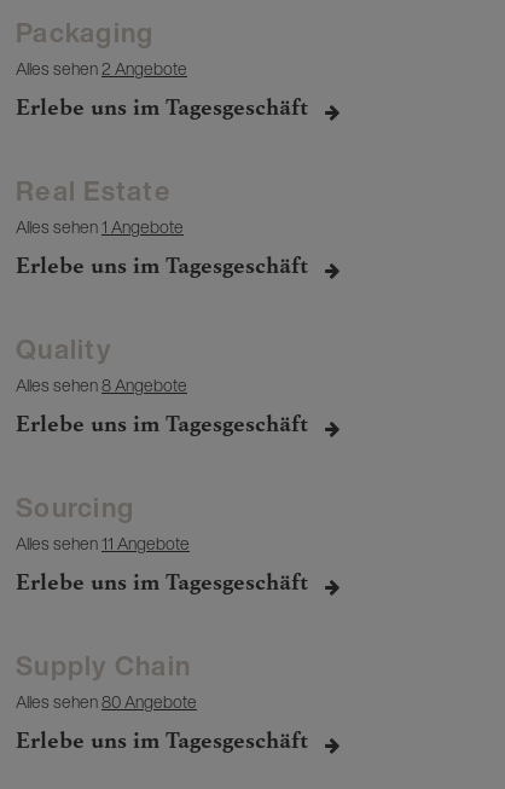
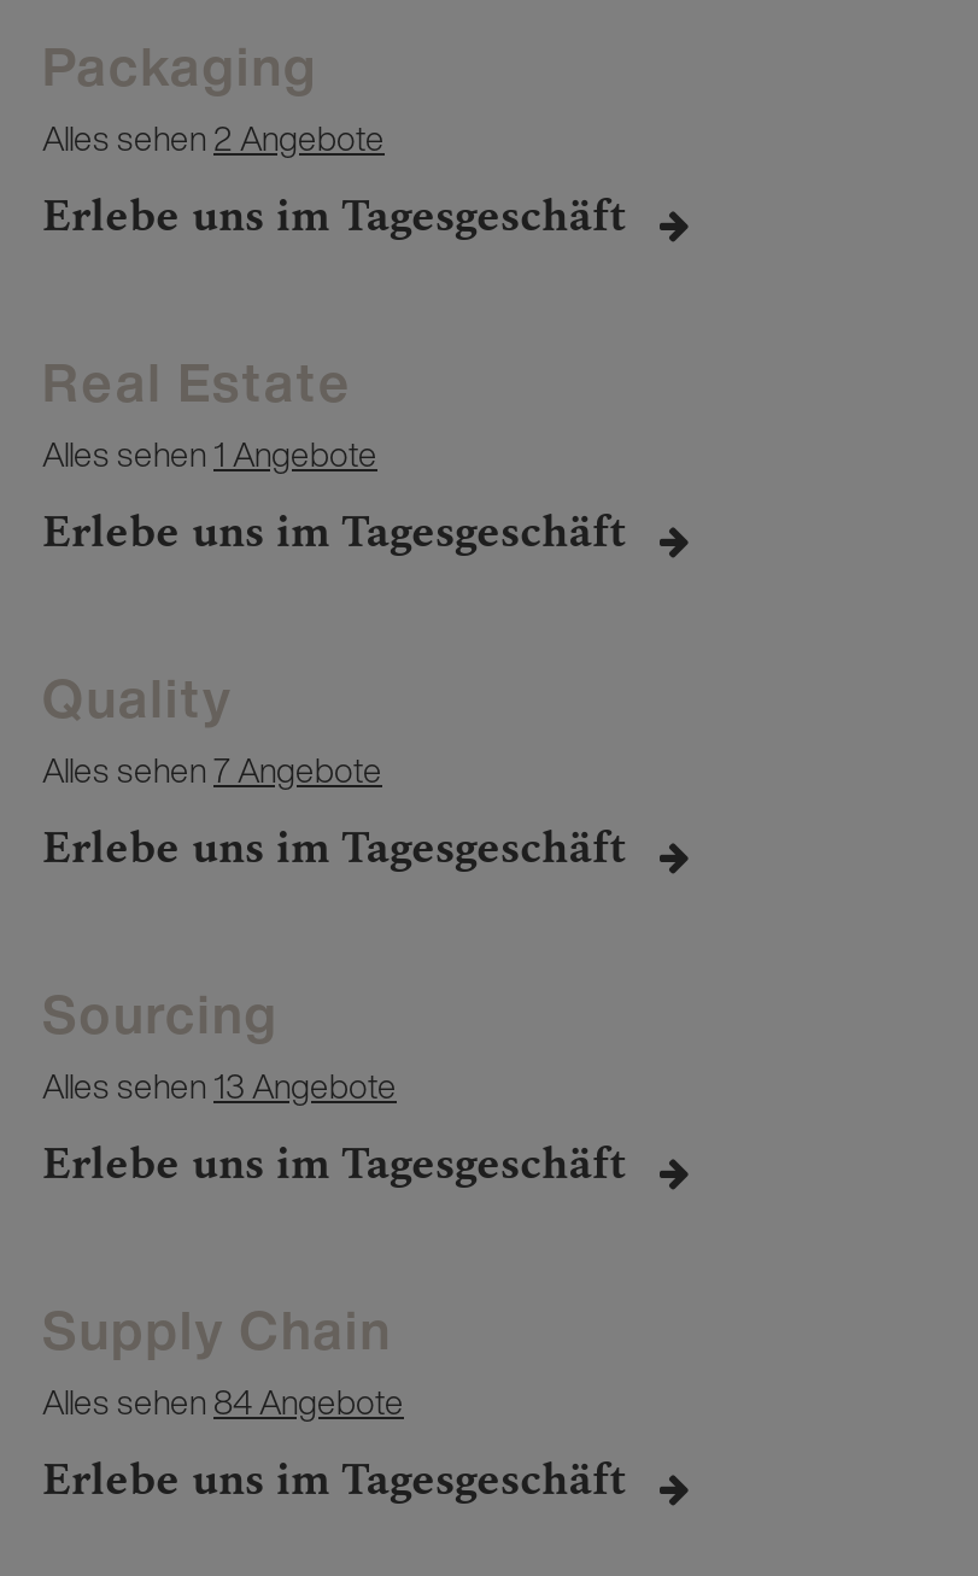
[16,372,187,398] Alles sehen8 Angebote -> [42,744,382,795] Alles sehen7 Angebote
[16,530,190,556] Alles sehen 11 Angebote -> [42,1060,397,1111] Alles sehen 13 Angebote
[16,689,197,714] Alles sehen 80 Angebote -> [42,1376,404,1426] Alles sehen 84 Angebote

